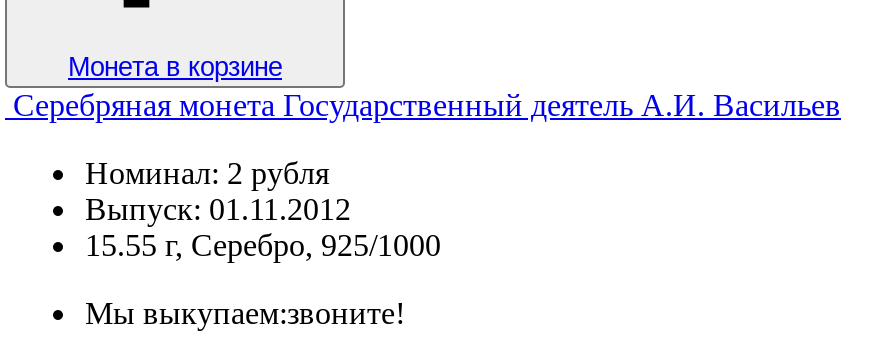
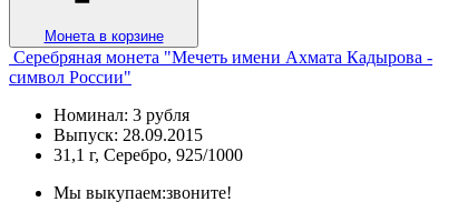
[13,88,841,122] Серебряная монета Государственный деятель А.И. Васильев -> [9,48,432,86] Серебряная монета "Мечеть имени Ахмата Кадырова - | символ России"
[85,156,441,262] Номинал: 2 рубля | Выпуск: 01.11.2012 | 15.55 г, Серебро, 925/1000 -> [53,105,243,164] Номинал: 3 рубля | Выпуск: 28.09.2015 | 31,1 г, Серебро, 925/1000

